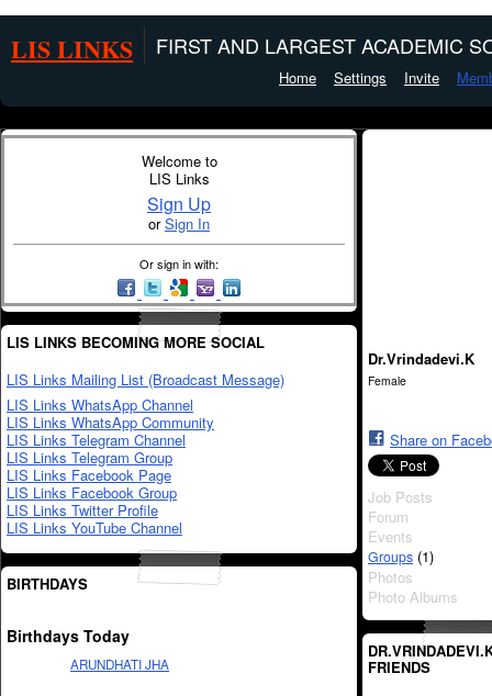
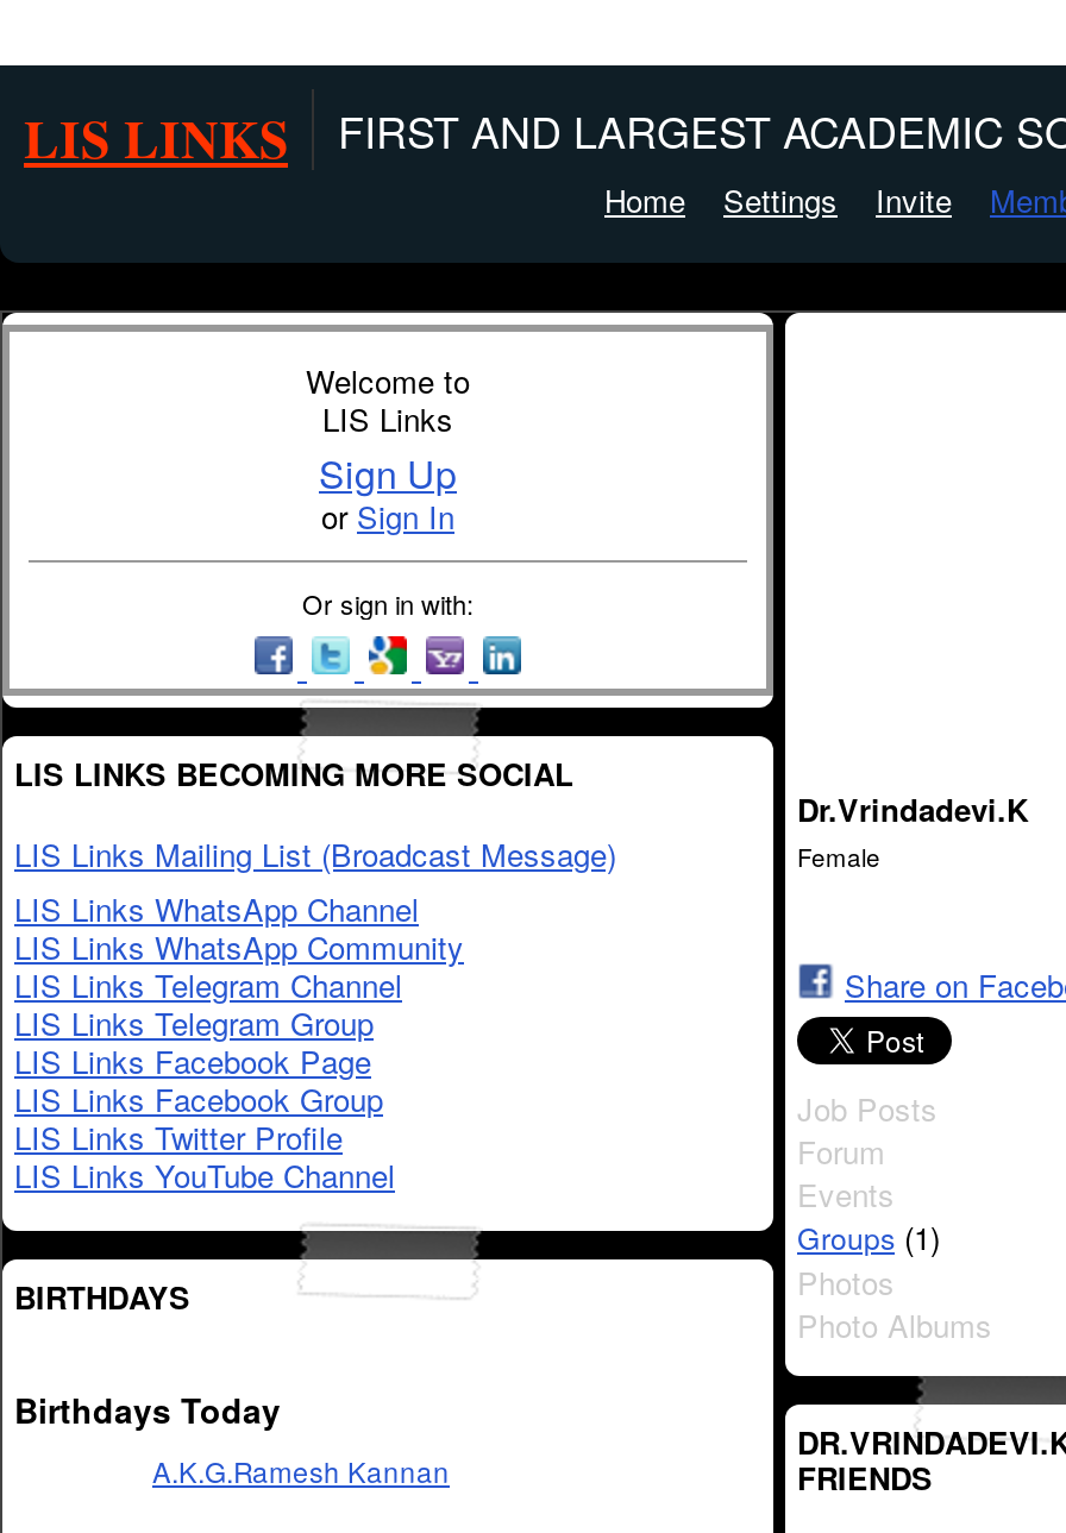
[70,655,169,673] ARUNDHATI JHA -> [152,1452,450,1490] A.K.G.Ramesh Kannan

